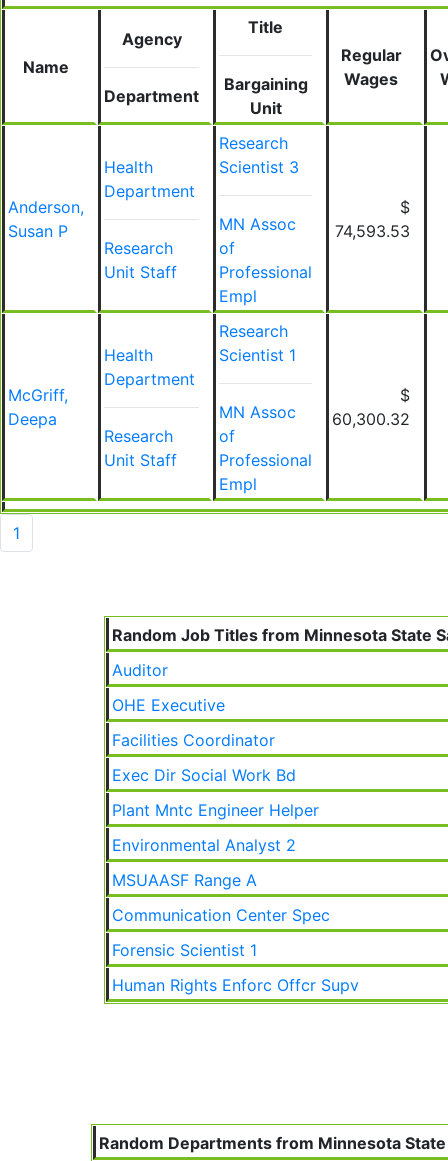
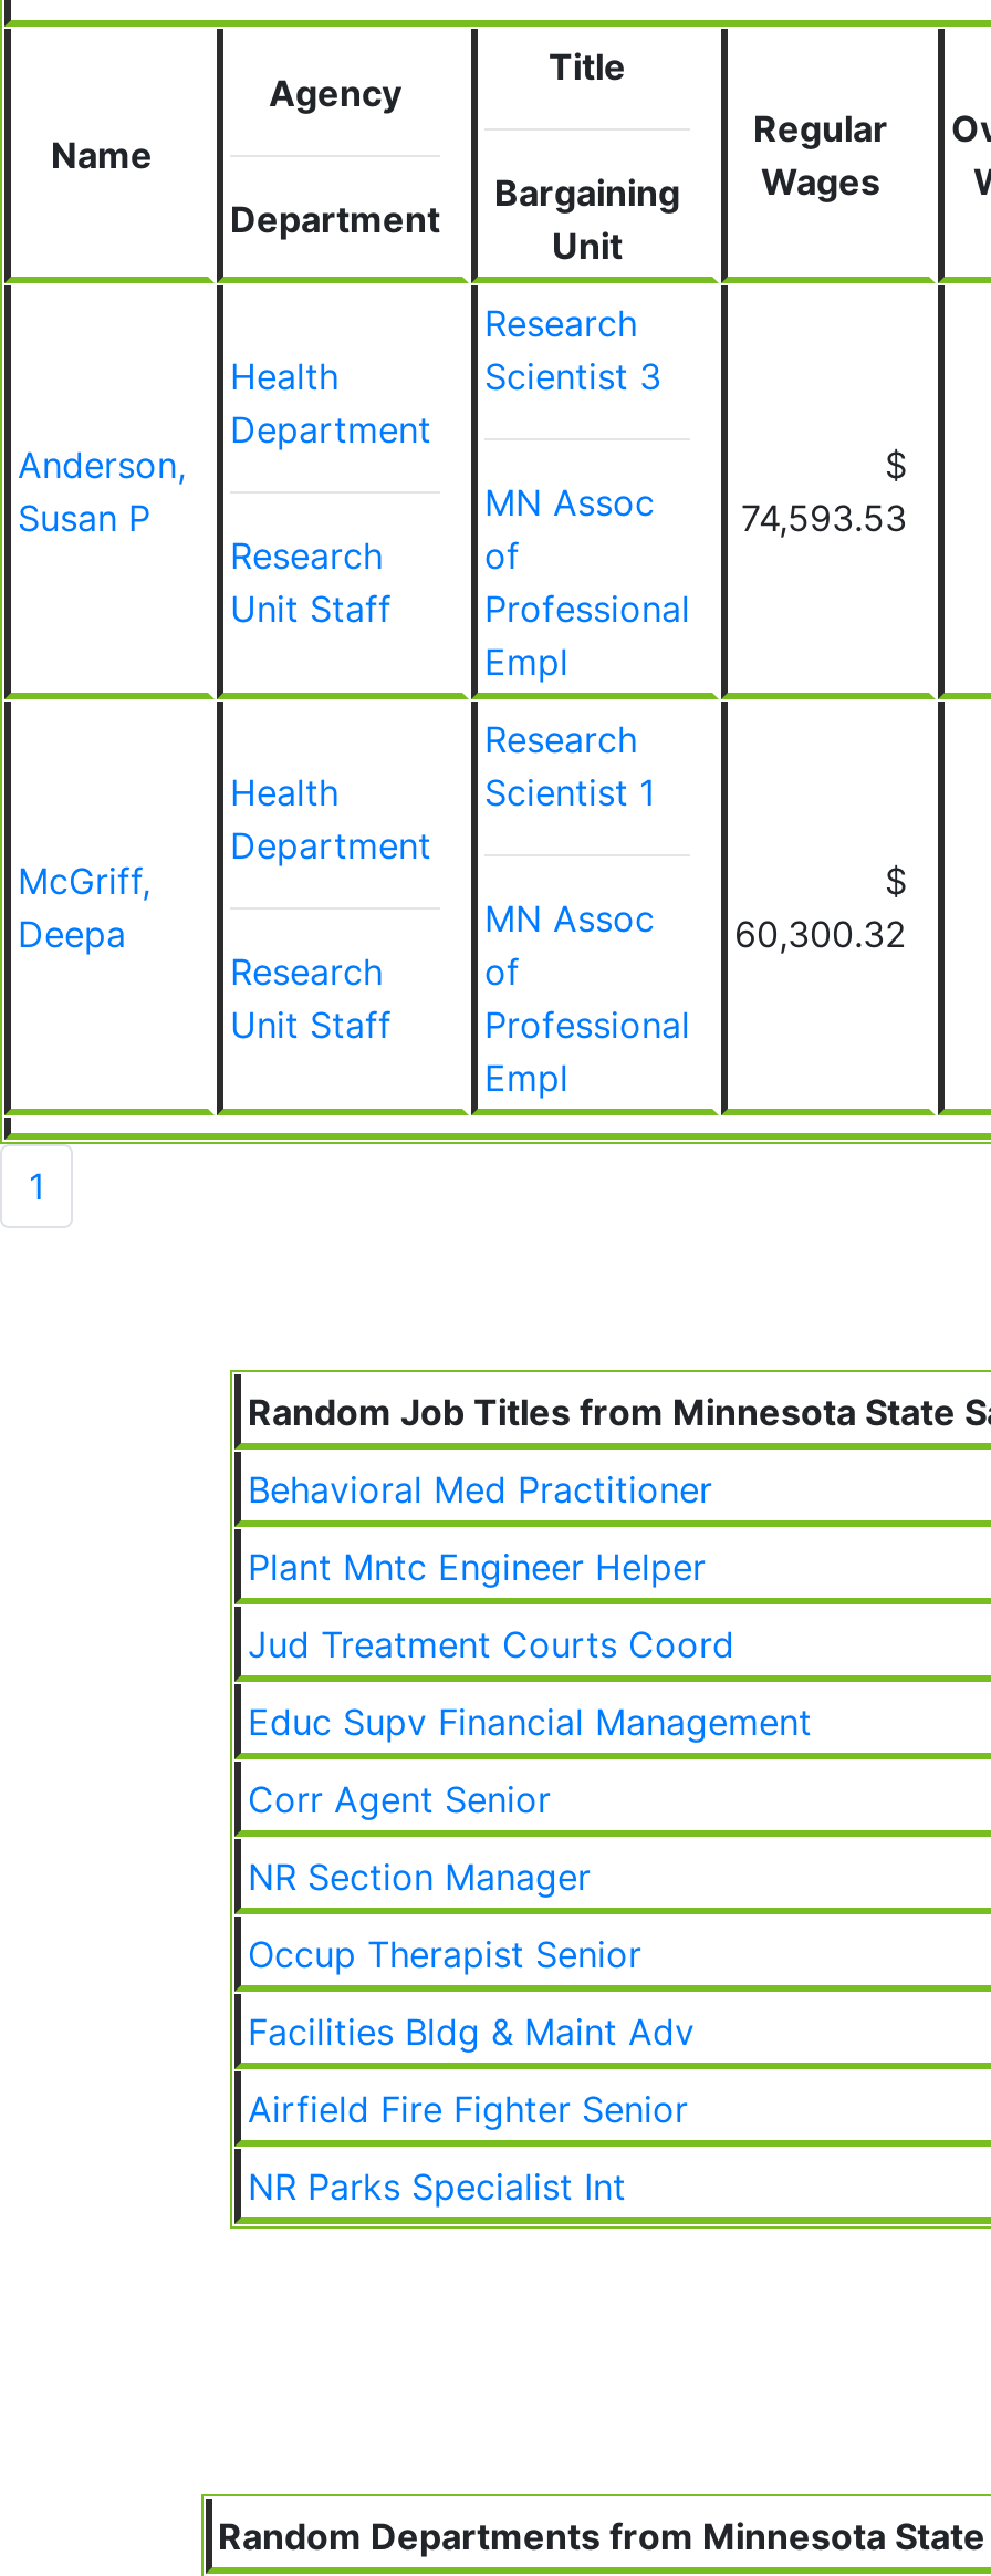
[112,660,296,785] Auditor | OHE Executive | Facilities Coordinator | Exec Dir Social Work Bd -> [248,1467,712,1512] Behavioral Med Practitioner
moved [112,800,319,820] -> [248,1545,706,1589]: Plant Mntc Engineer Helper
[112,835,359,995] Environmental Analyst 2 | MSUAASF Range A | Communication Center Spec | Forensic Scientist 1 | Human Rights Enforc Offcr Supv -> [248,1622,812,2209] Jud Treatment Courts Coord | Educ Supv Financial Management | Corr Agent Senior | NR Section Manager | Occup Therapist Senior | Facilities Bldg & Maint Adv | Airfield Fire Fighter Senior | NR Parks Specialist Int

